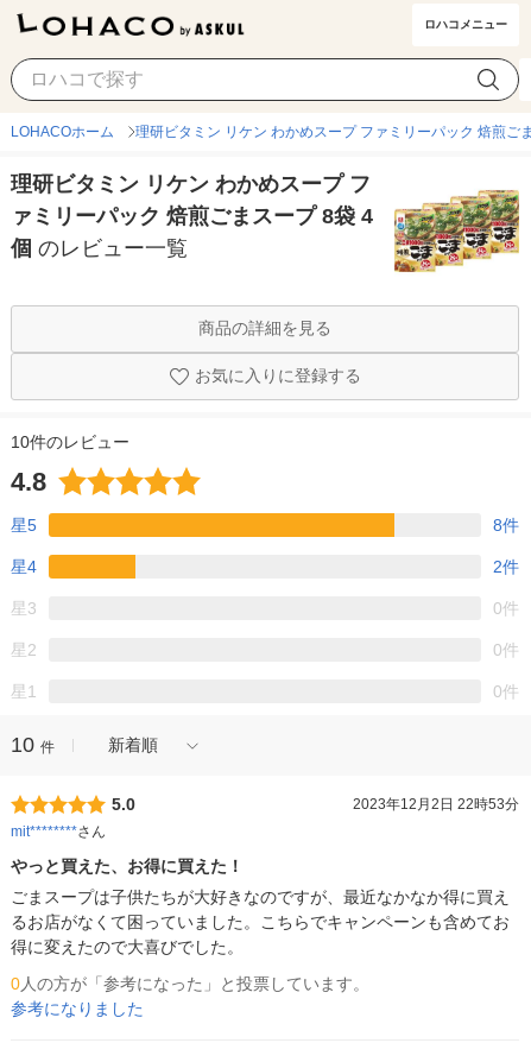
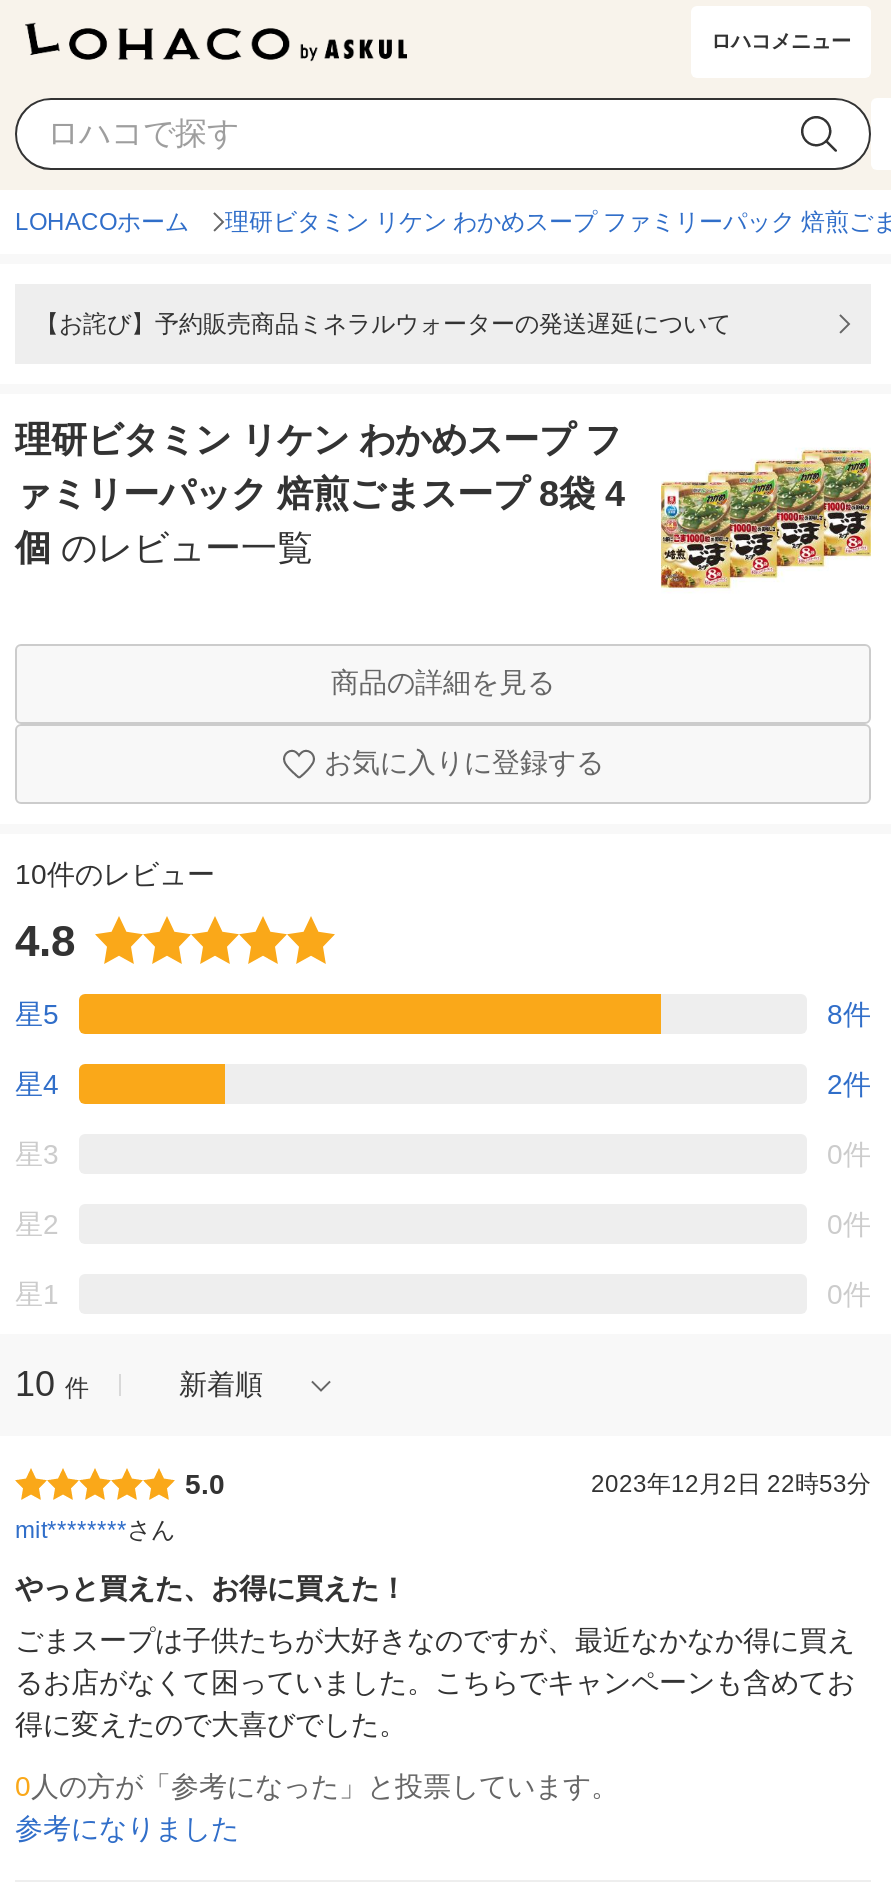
none -> [35,310,731,338] 【お詫び】予約販売商品ミネラルウォーターの発送遅延について

